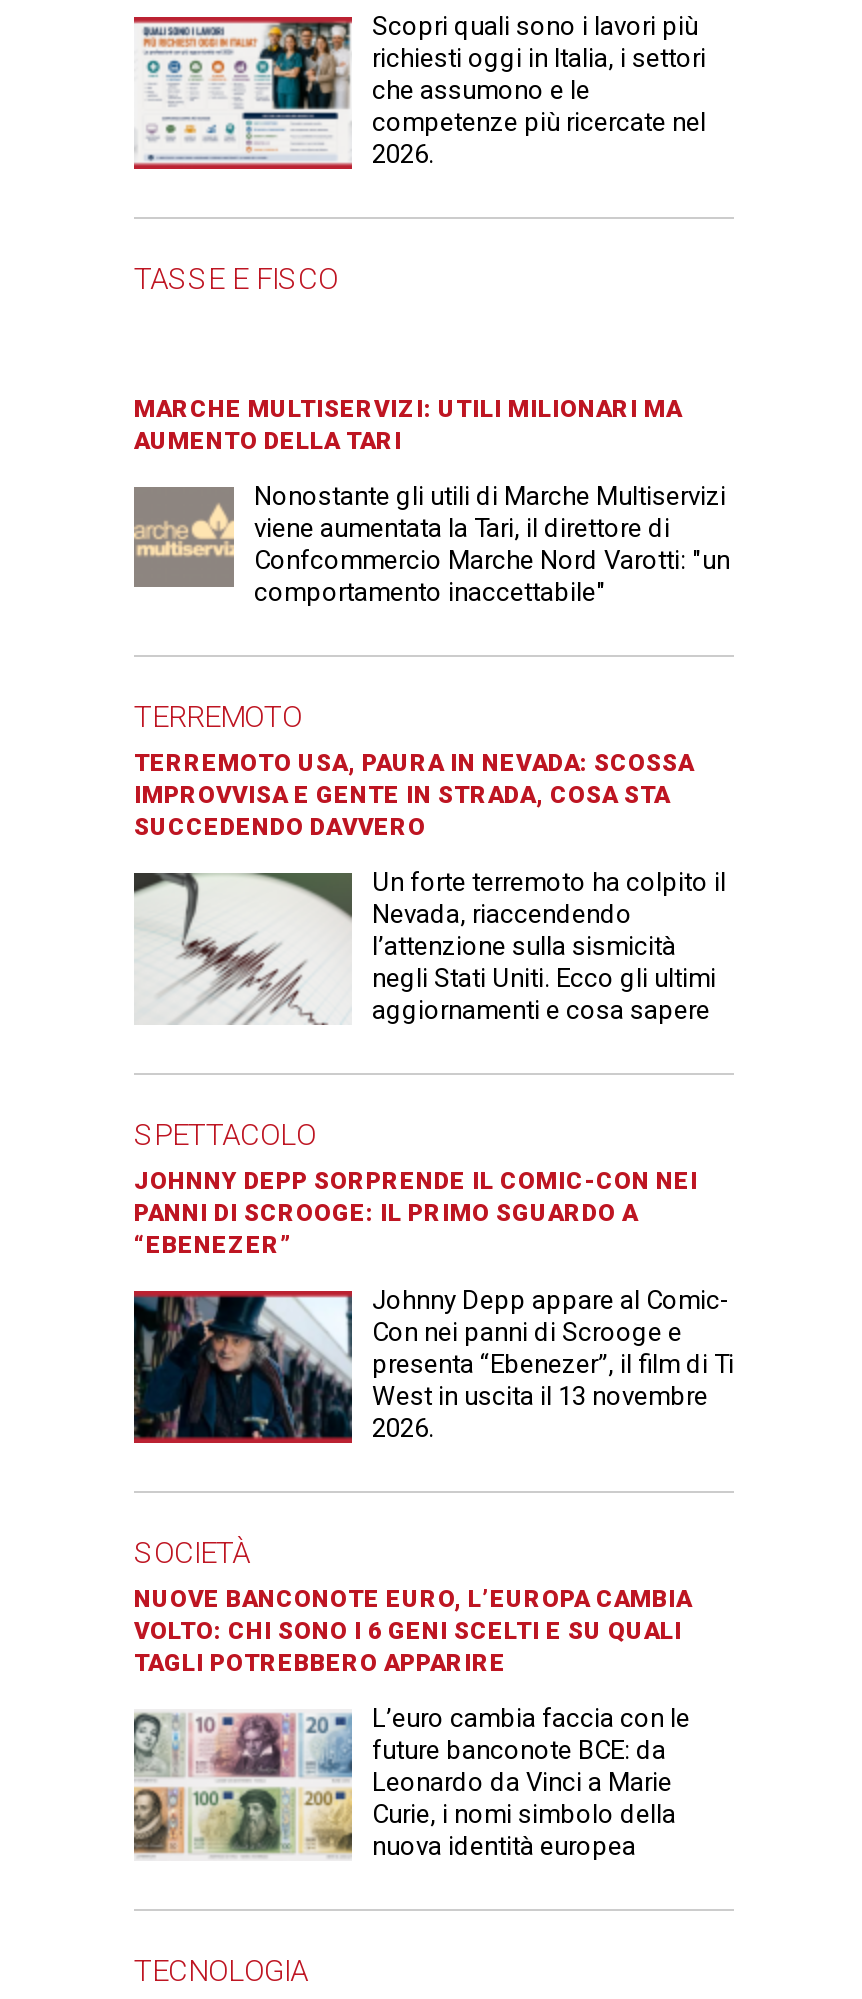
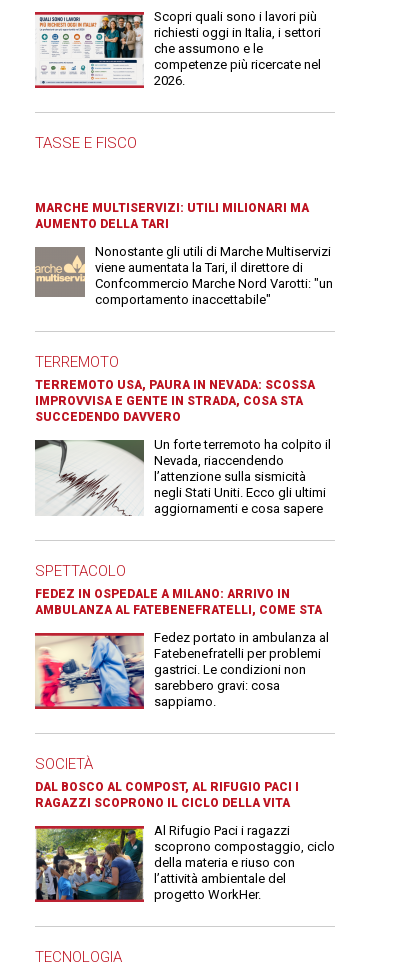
[134,1168,698,1260] JOHNNY DEPP SORPRENDE IL COMIC-CON NEI | PANNI DI SCROOGE: IL PRIMO SGUARDO A | “EBENEZER” -> [35,587,322,617] FEDEZ IN OSPEDALE A MILANO: ARRIVO IN | AMBULANZA AL FATEBENEFRATELLI, COME STA
[132,1286,734,1444] [image] | Johnny Depp appare al Comic- | Con nei panni di Scrooge e | presenta “Ebenezer”, il film di Ti | West in uscita il 13 novembre | 2026. -> [35,630,329,709] [image] | Fedez portato in ambulanza al | Fatebenefratelli per problemi | gastrici. Le condizioni non | sarebbero gravi: cosa | sappiamo.
[134,1586,692,1678] NUOVE BANCONOTE EURO, L’EUROPA CAMBIA | VOLTO: CHI SONO I 6 GENI SCELTI E SU QUALI | TAGLI POTREBBERO APPARIRE -> [35,780,299,810] DAL BOSCO AL COMPOST, AL RIFUGIO PACI I | RAGAZZI SCOPRONO IL CICLO DELLA VITA
[134,1704,690,1862] [image] | L’euro cambia faccia con le | future banconote BCE: da | Leonardo da Vinci a Marie | Curie, i nomi simbolo della | nuova identità europea -> [35,823,335,903] [image] | Al Rifugio Paci i ragazzi | scoprono compostaggio, ciclo | della materia e riuso con | l’attività ambientale del | progetto WorkHer.

